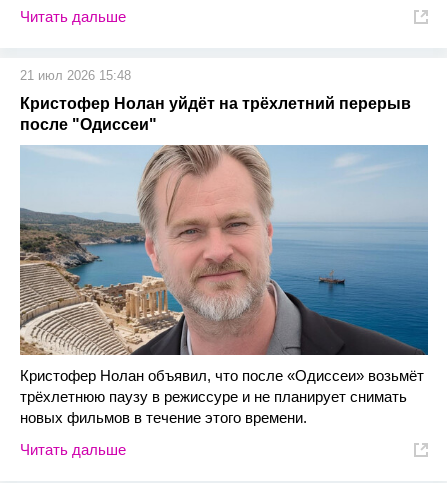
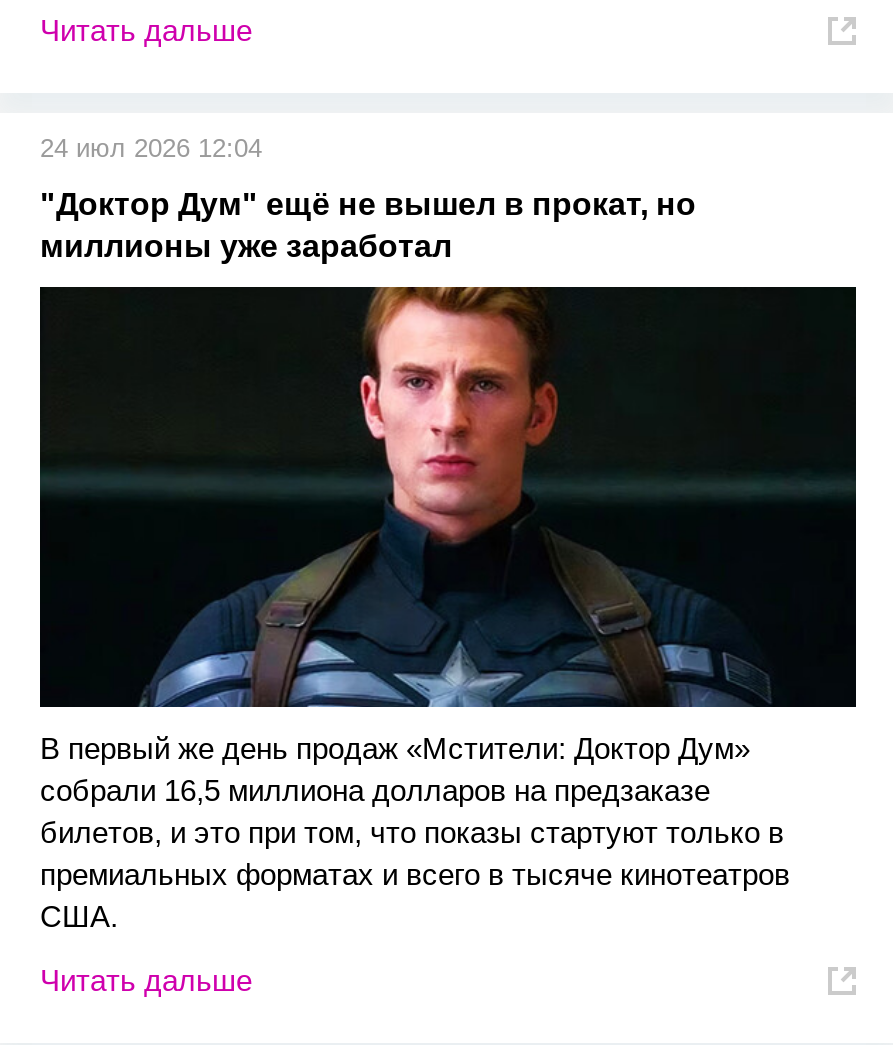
[20,68,131,83] 21 июл 2026 15:48 -> [40,133,262,163] 24 июл 2026 12:04
[20,95,411,133] Кристофер Нолан уйдёт на трёхлетний перерыв | после "Одиссеи" -> [40,187,696,263] "Доктор Дум" ещё не вышел в прокат, но | миллионы уже заработал
[19,144,429,426] [image] | Кристофер Нолан объявил, что после «Одиссеи» возьмёт | трёхлетнюю паузу в режиссуре и не планирует снимать | новых фильмов в течение этого времени. -> [38,285,858,933] [image] | В первый же день продаж «Мстители: Доктор Дум» | собрали 16,5 миллиона долларов на предзаказе | билетов, и это при том, что показы стартуют только в | премиальных форматах и всего в тысяче кинотеатров | США.

